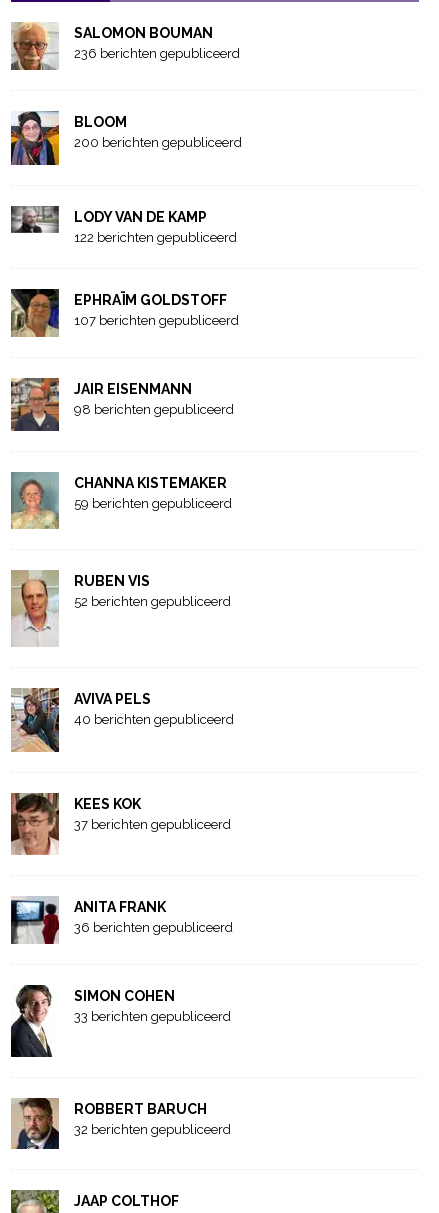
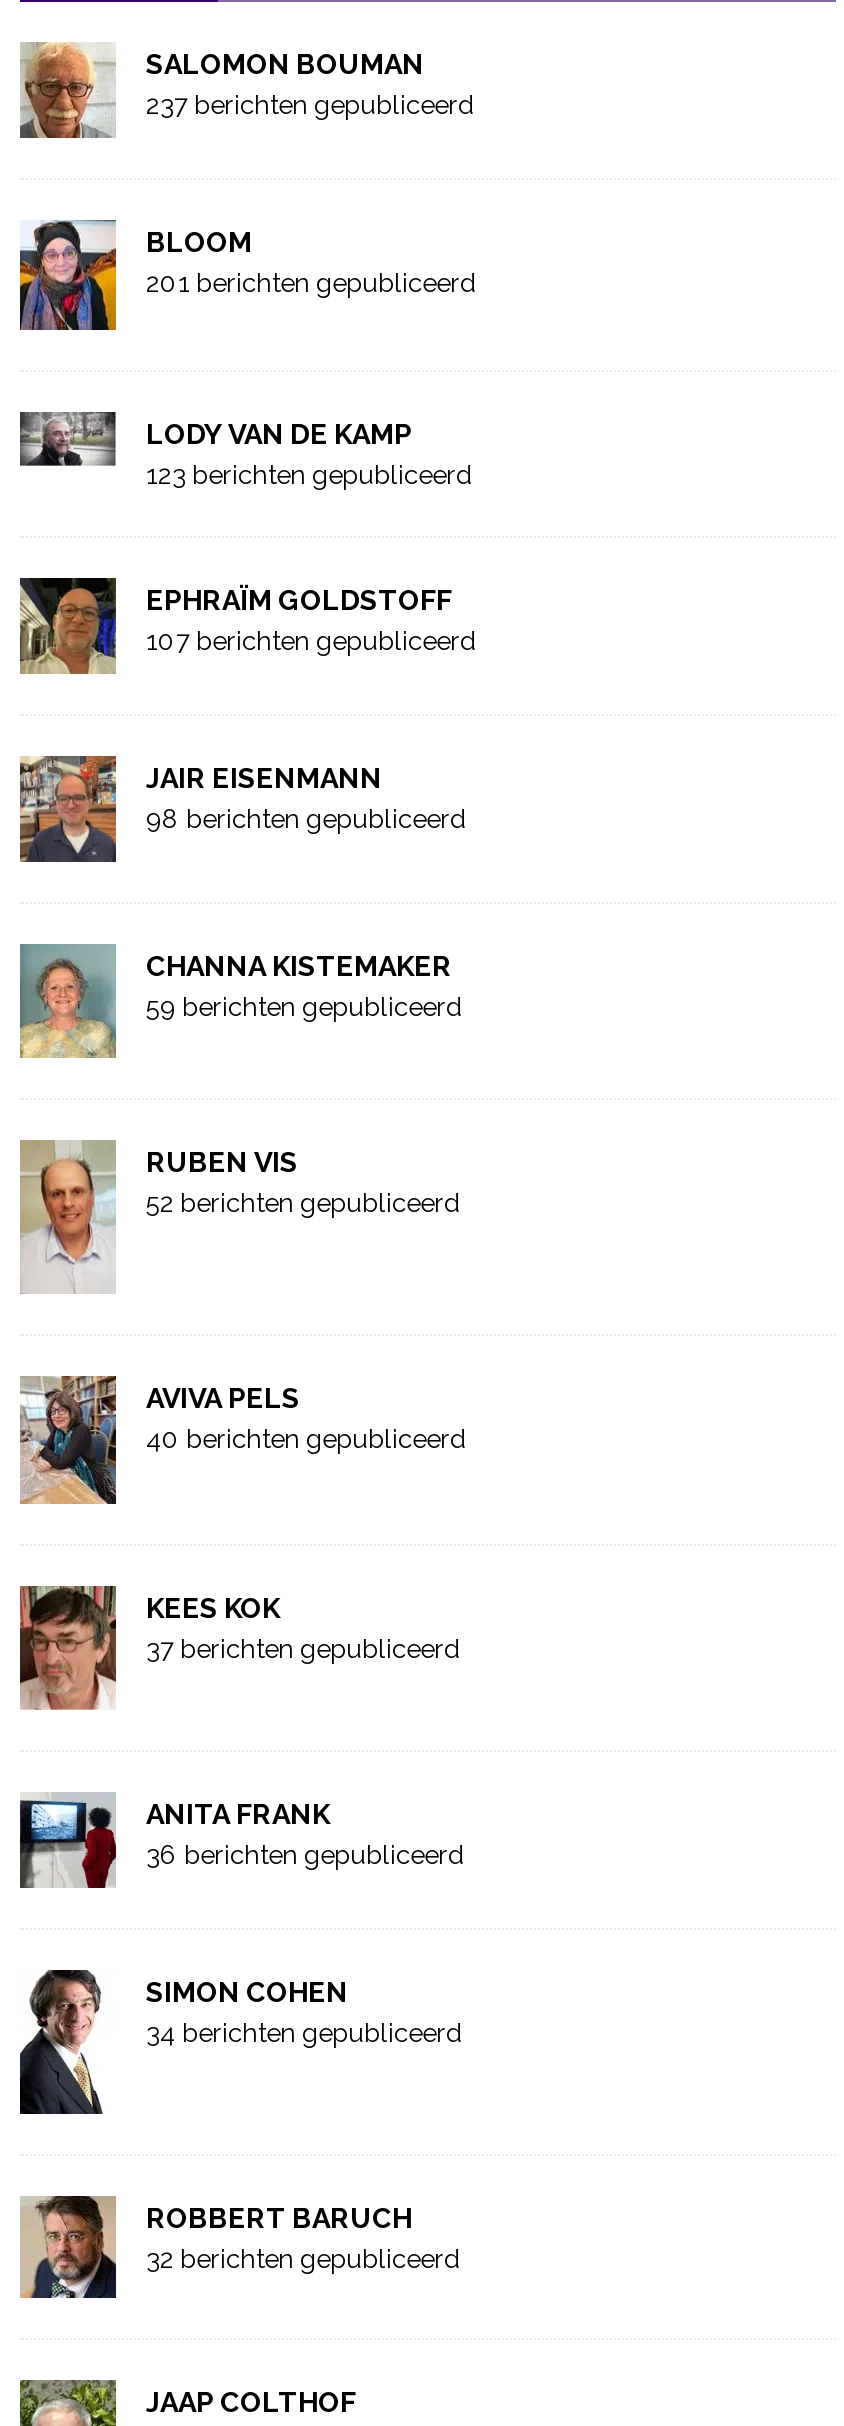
[74,46,240,61] 236 berichten gepubliceerd -> [146,90,474,120] 237 berichten gepubliceerd
[74,135,242,150] 200 berichten gepubliceerd -> [146,268,476,298] 201 berichten gepubliceerd
[74,230,237,245] 122 berichten gepubliceerd -> [146,459,472,489] 123 berichten gepubliceerd
[74,1009,231,1024] 33 berichten gepubliceerd -> [146,2018,462,2048] 34 berichten gepubliceerd

